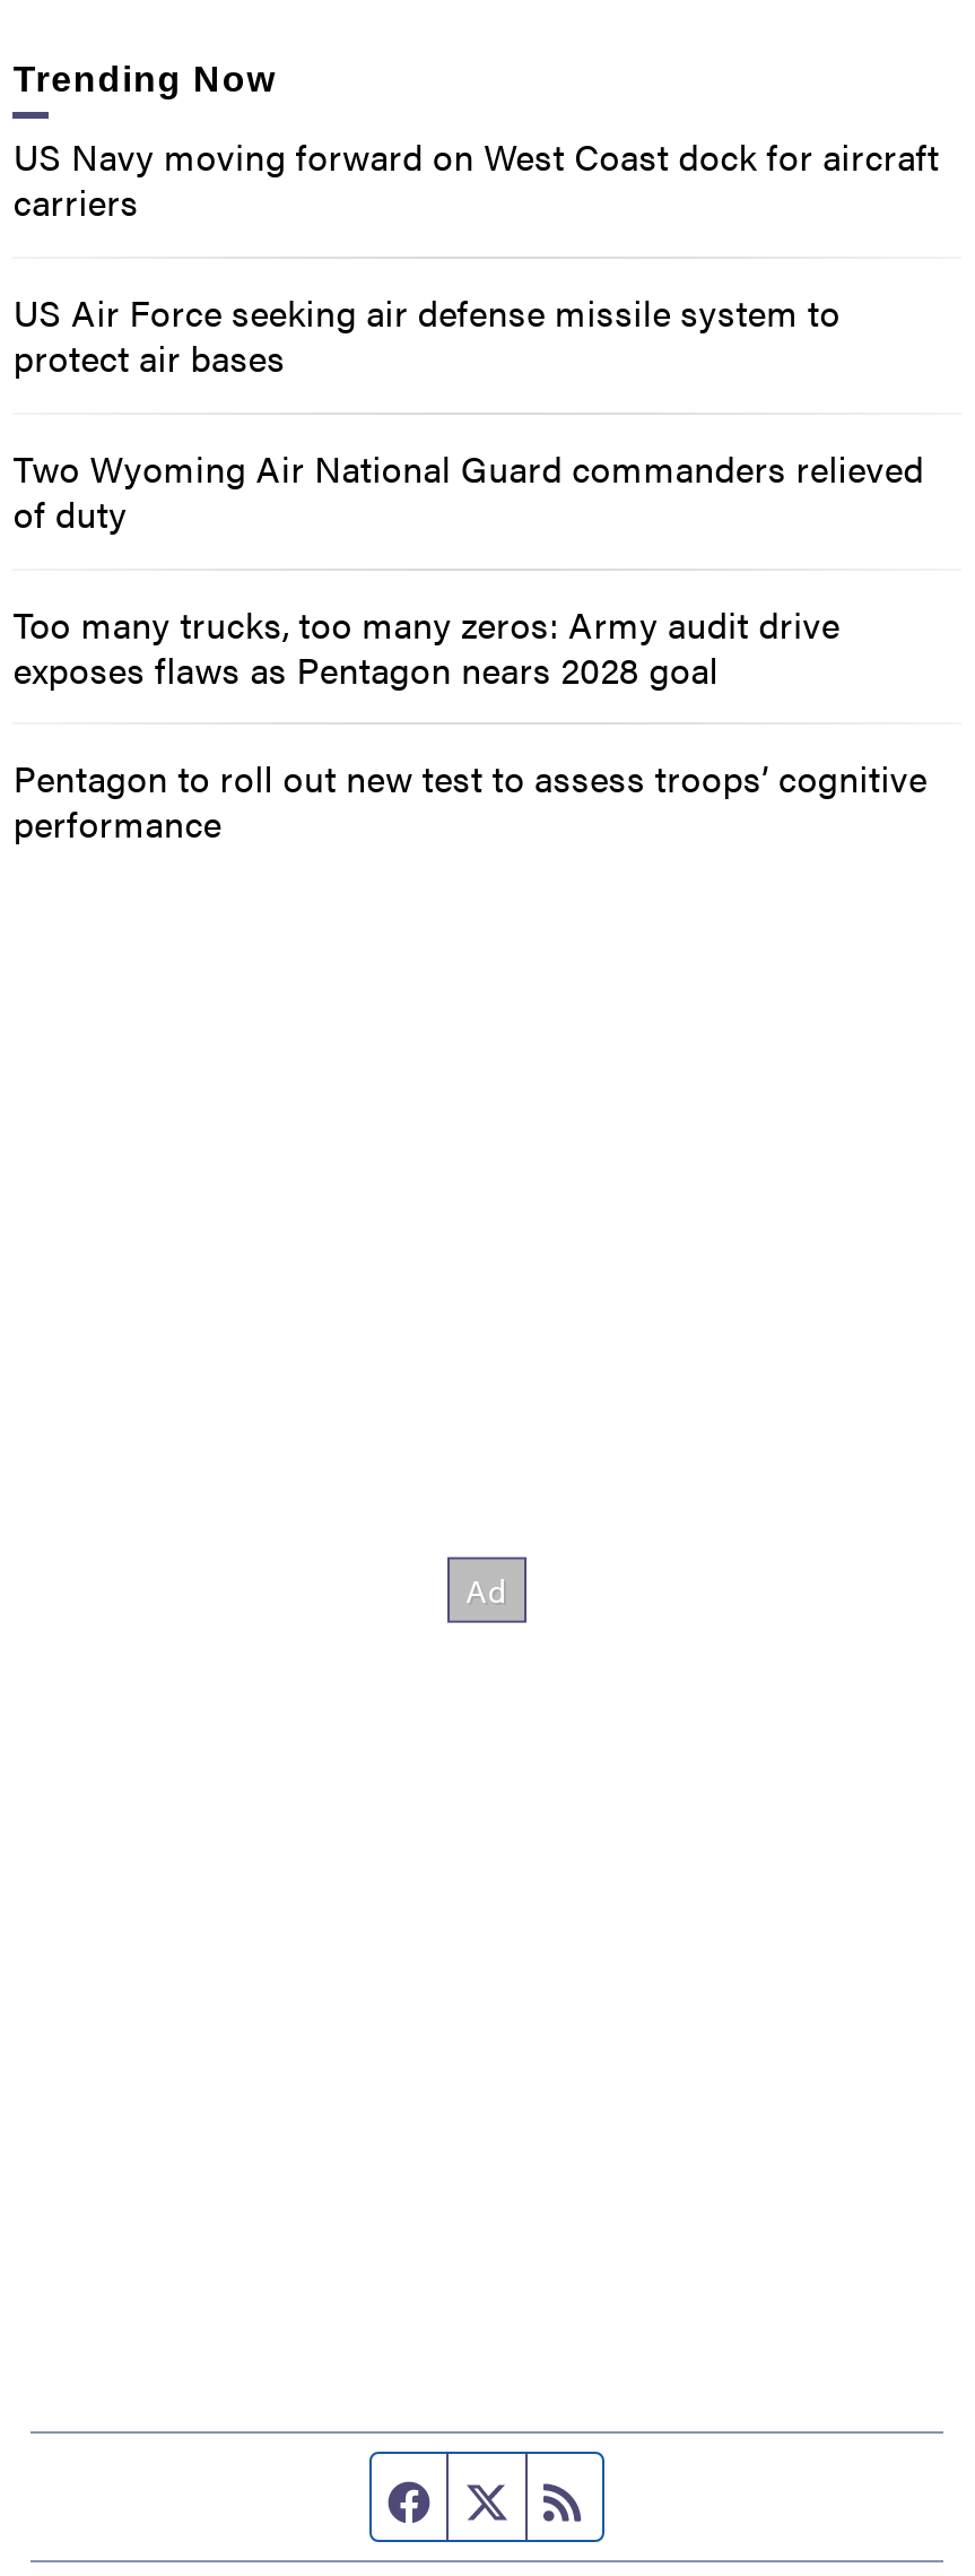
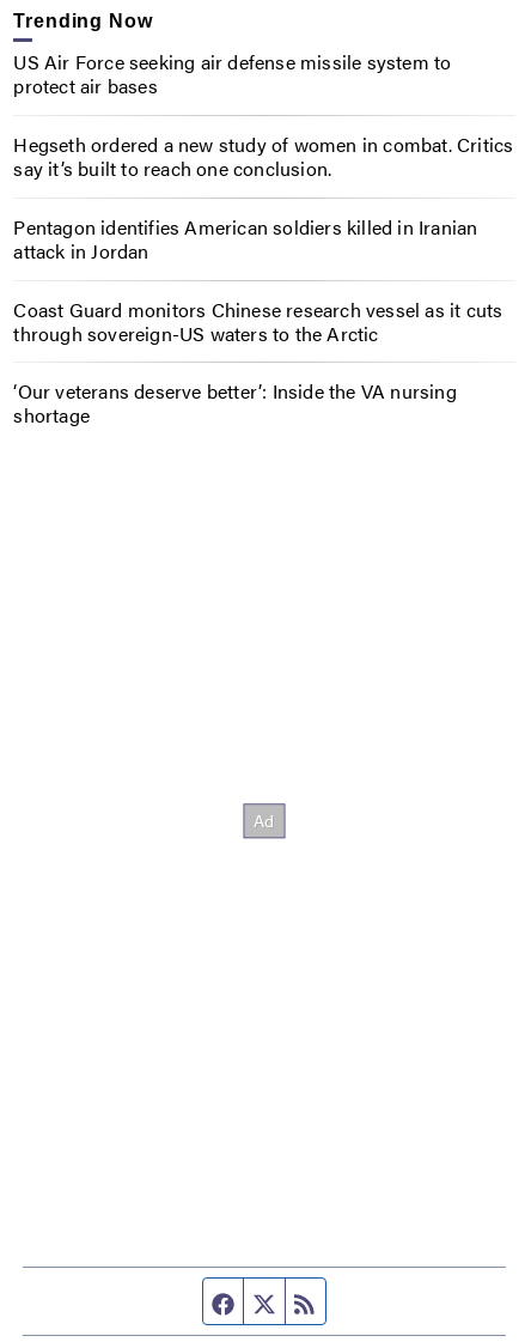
[13,130,939,227] US Navy moving forward on West Coast dock for aircraft | carriers -> none
moved [13,286,840,383] -> [14,48,451,99]: US Air Force seeking air defense missile system to | protect air bases
[13,441,927,850] Two Wyoming Air National Guard commanders relieved | of duty | Too many trucks, too many zeros: Army audit drive | exposes flaws as Pentagon nears 2028 goal | Pentagon to roll out new test to assess troops’ cognitive | performance -> [14,130,514,429] Hegseth ordered a new study of women in combat. Critics | say it’s built to reach one conclusion. | Pentagon identifies American soldiers killed in Iranian | attack in Jordan | Coast Guard monitors Chinese research vessel as it cuts | through sovereign-US waters to the Arctic | ‘Our veterans deserve better’: Inside the VA nursing | shortage

